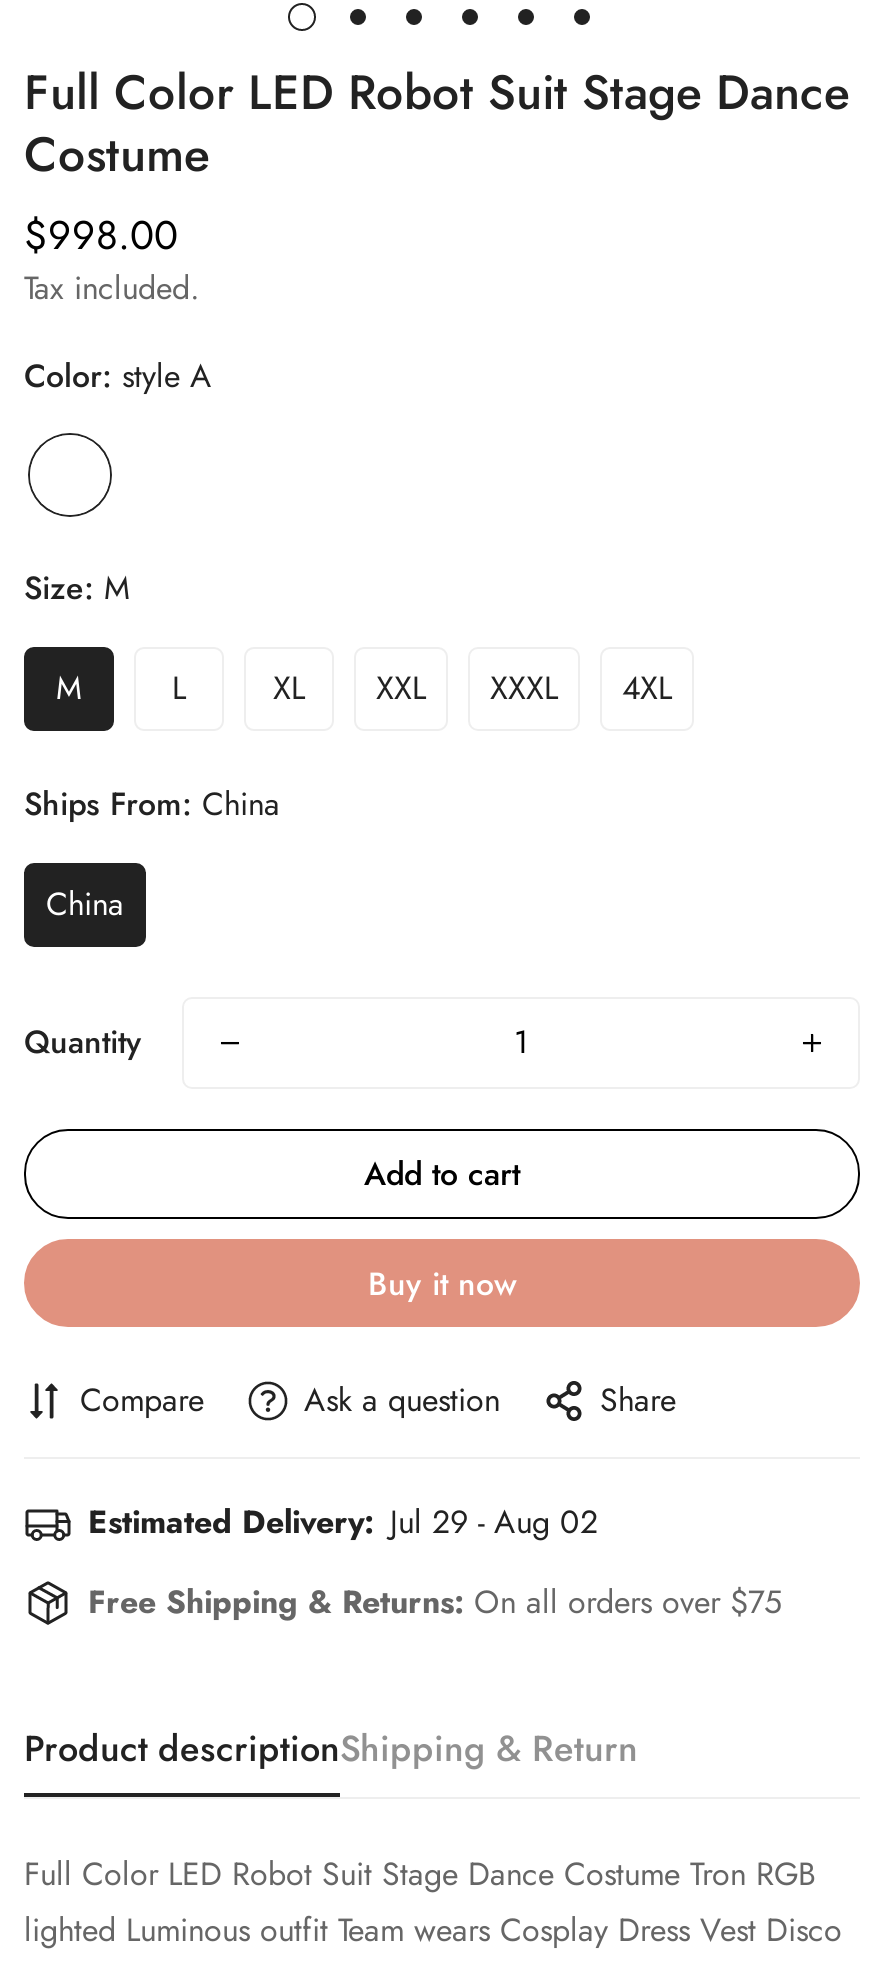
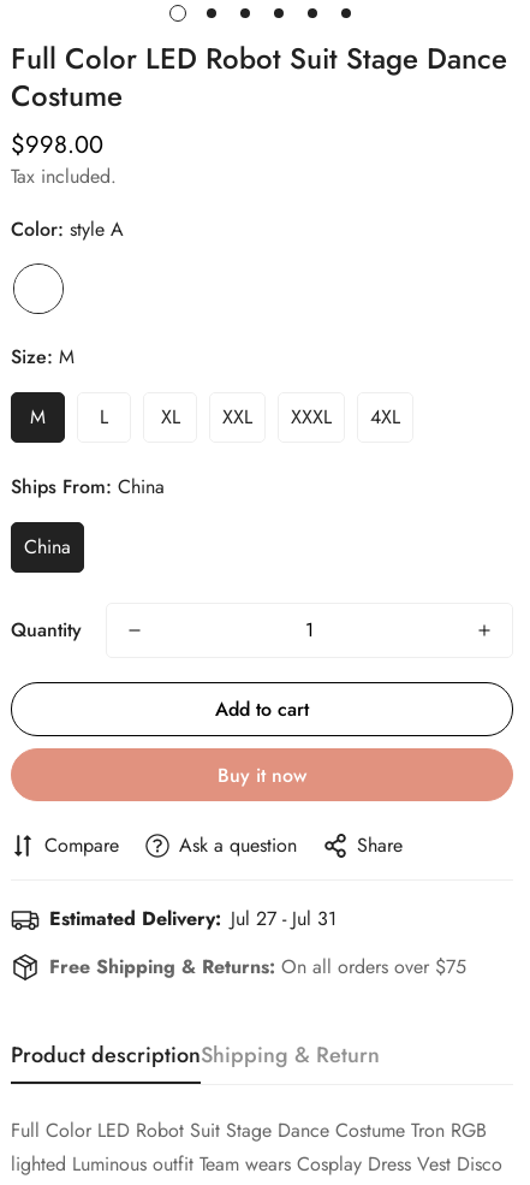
[88,1500,598,1546] Estimated Delivery: Jul 29 - Aug 02 -> [49,905,337,933] Estimated Delivery: Jul 27 - Jul 31

